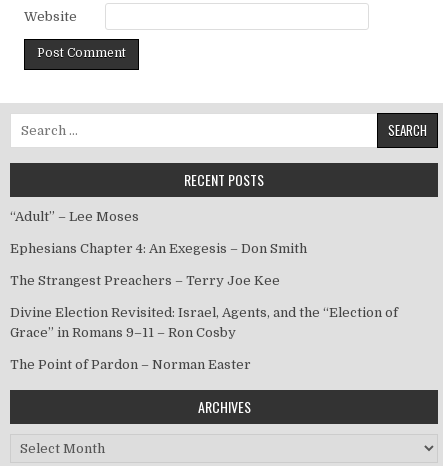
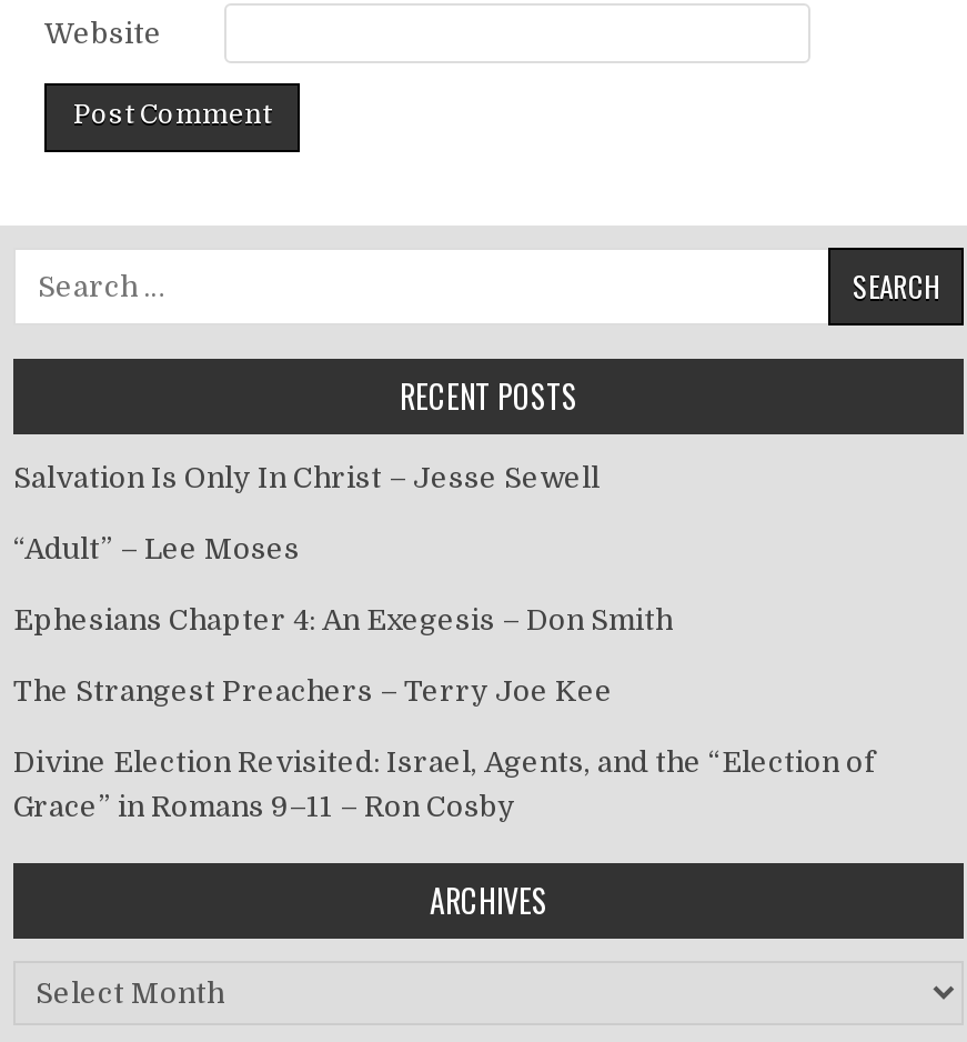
none -> [13,461,600,495] Salvation Is Only In Christ – Jesse Sewell
moved [10,209,398,340] -> [13,533,875,824]: “Adult” – Lee Moses | Ephesians Chapter 4: An Exegesis – Don Smith | The Strangest Preachers – Terry Joe Kee | Divine Election Revisited: Israel, Agents, and the “Election of | Grace” in Romans 9–11 – Ron Cosby
[10,357,251,372] The Point of Pardon – Norman Easter -> none

